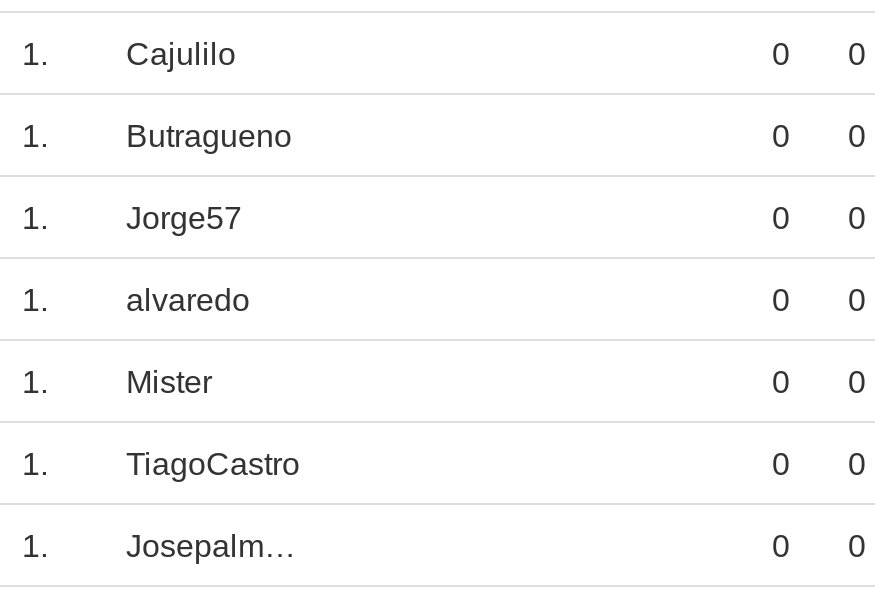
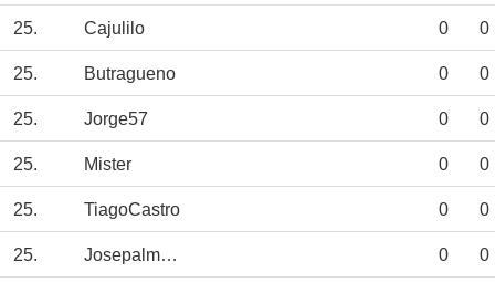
[22,36,48,70] 1. -> [13,19,38,38] 25.
[22,118,48,152] 1. -> [13,64,38,83] 25.
[22,200,48,234] 1. -> [13,110,38,128] 25.
[22,282,866,398] 1. | alvaredo | 0 | 0 | 1. -> [13,155,38,174] 25.
[22,446,48,480] 1. -> [13,200,38,219] 25.
[22,528,48,562] 1. -> [13,246,38,264] 25.

